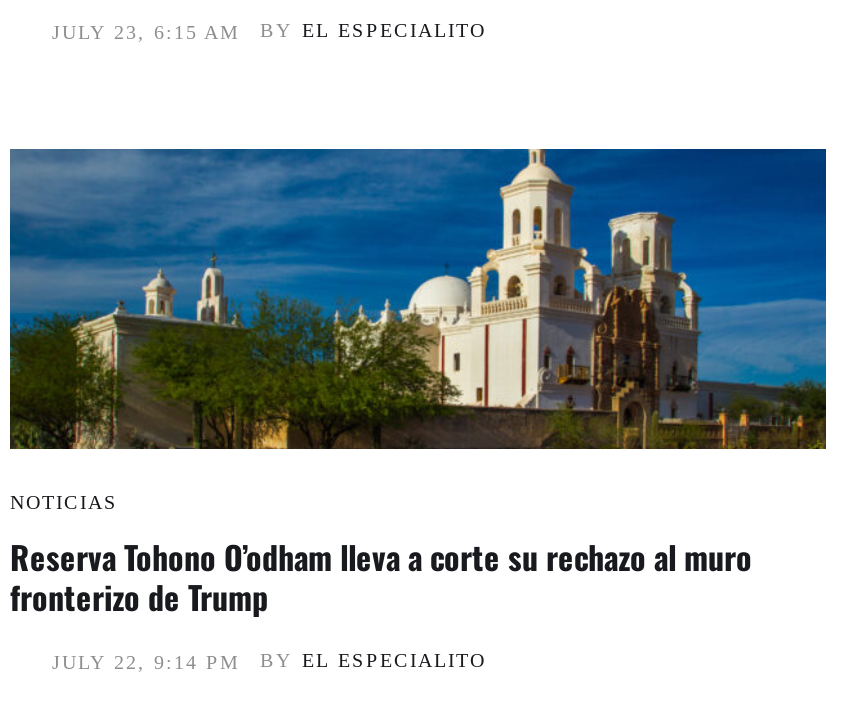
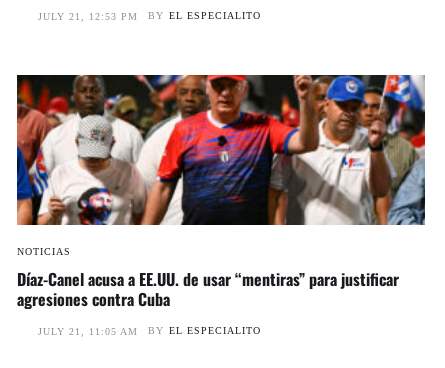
[52,20,486,44] JULY 23, 6:15 AM BY EL ESPECIALITO -> [38,10,261,22] JULY 21, 12:53 PM BY EL ESPECIALITO
[8,146,828,450] [image] -> [16,74,426,226] [image]
[10,534,752,622] Reserva Tohono O’odham lleva a corte su rechazo al muro | fronterizo de Trump -> [17,267,399,311] Díaz-Canel acusa a EE.UU. de usar “mentiras” para justificar | agresiones contra Cuba
[52,650,486,674] JULY 22, 9:14 PM BY EL ESPECIALITO -> [38,325,261,337] JULY 21, 11:05 AM BY EL ESPECIALITO

